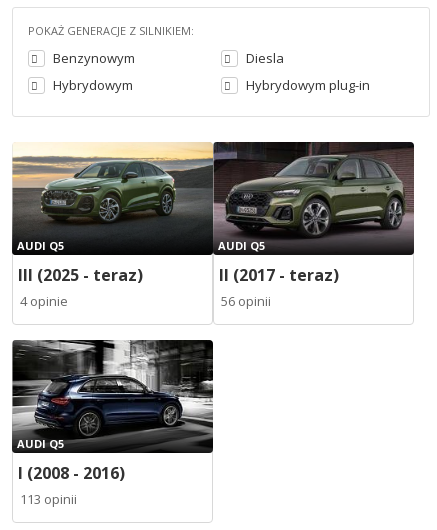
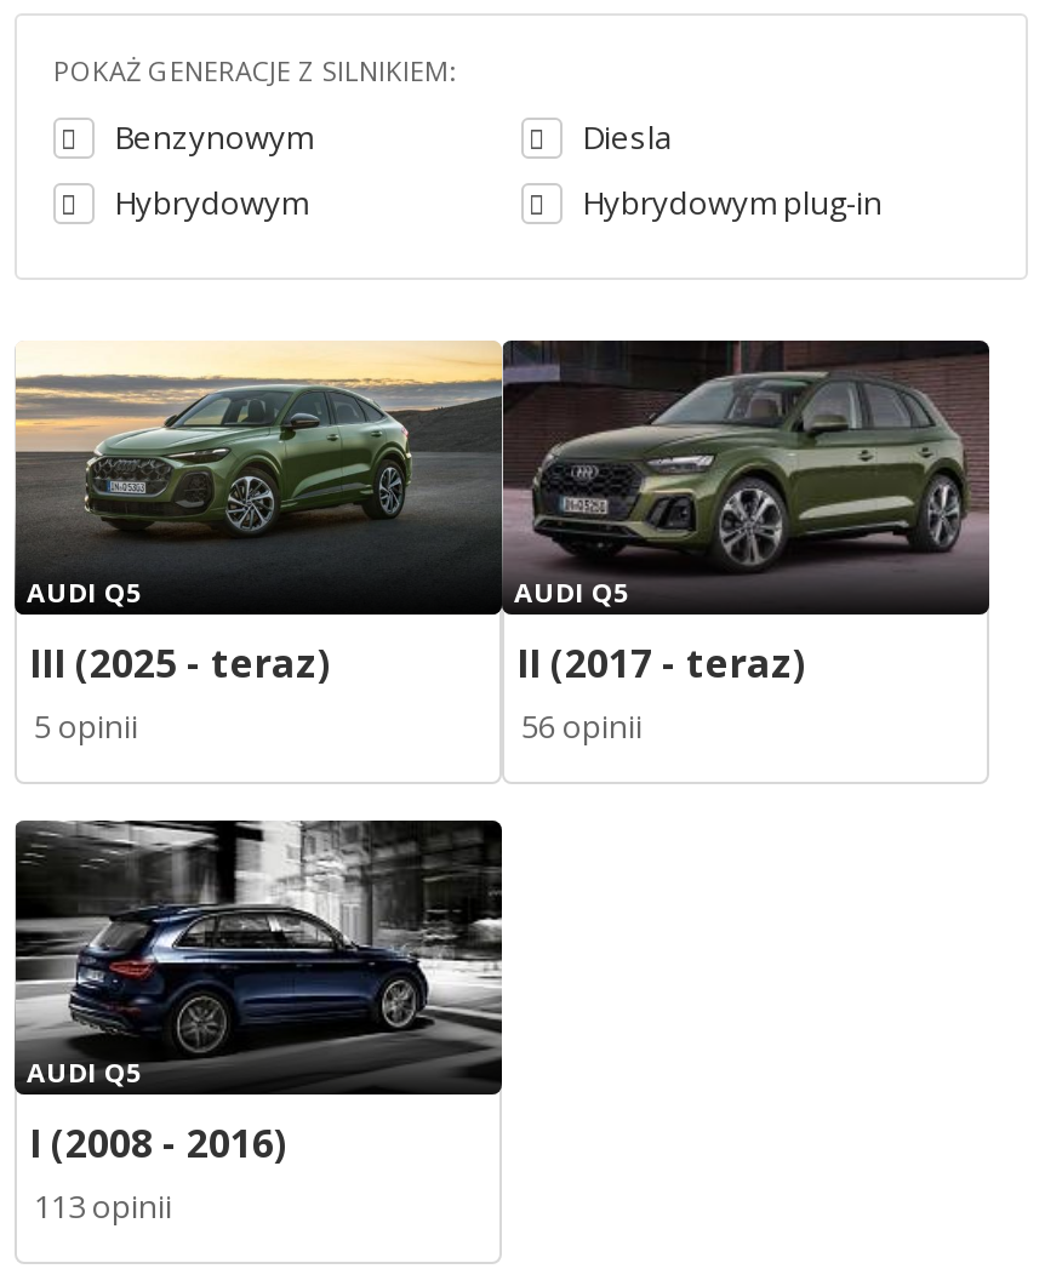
[20,292,68,310] 4 opinie -> [34,703,138,747] 5 opinii

